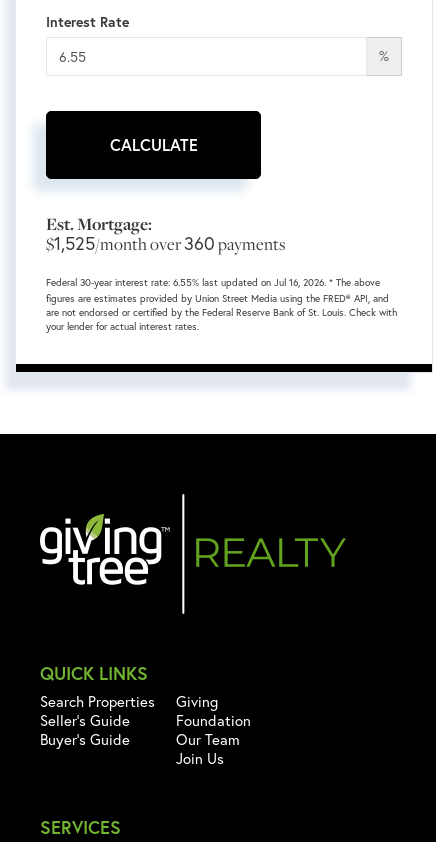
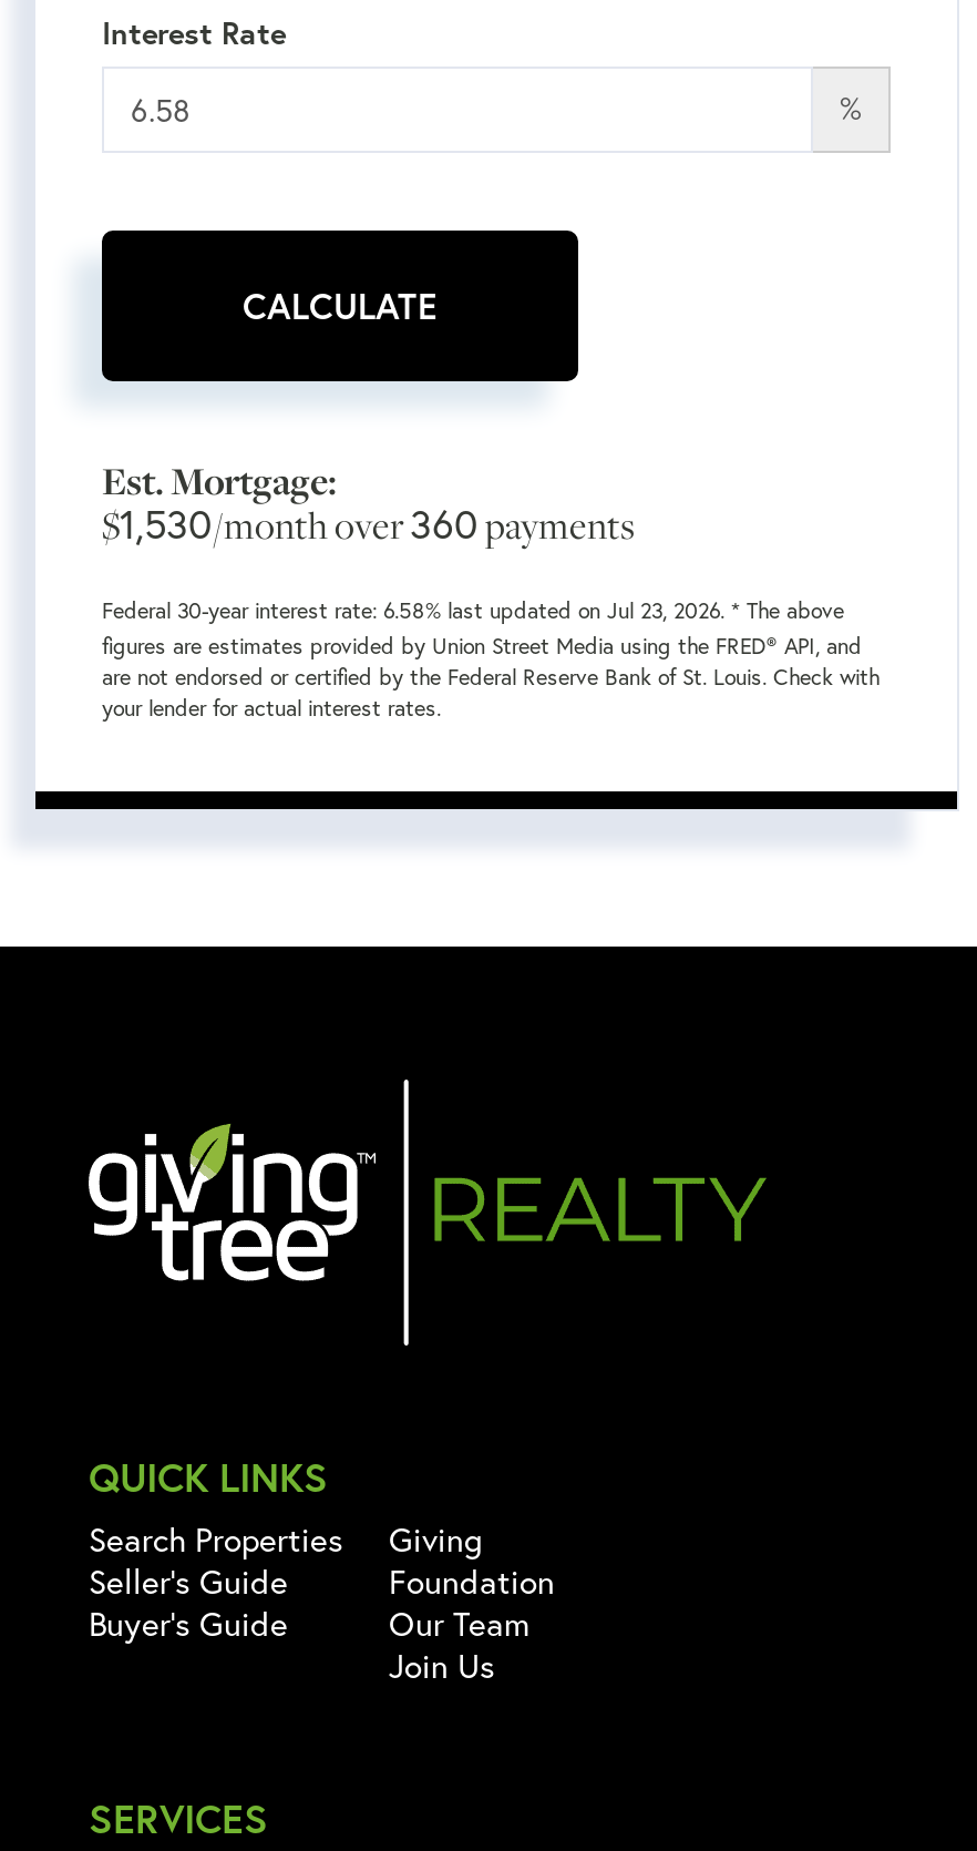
[46,231,286,256] $1,525/month over360payments -> [102,496,636,551] $1,530/month over360payments
[46,276,380,289] Federal 30-year interest rate: 6.55% last updated on Jul 16, 2026. * The above -> [102,595,844,624] Federal 30-year interest rate: 6.58% last updated on Jul 23, 2026. * The above

